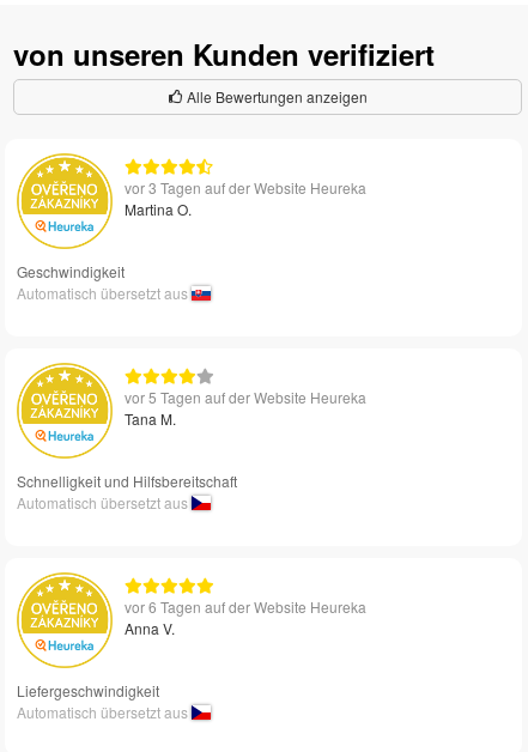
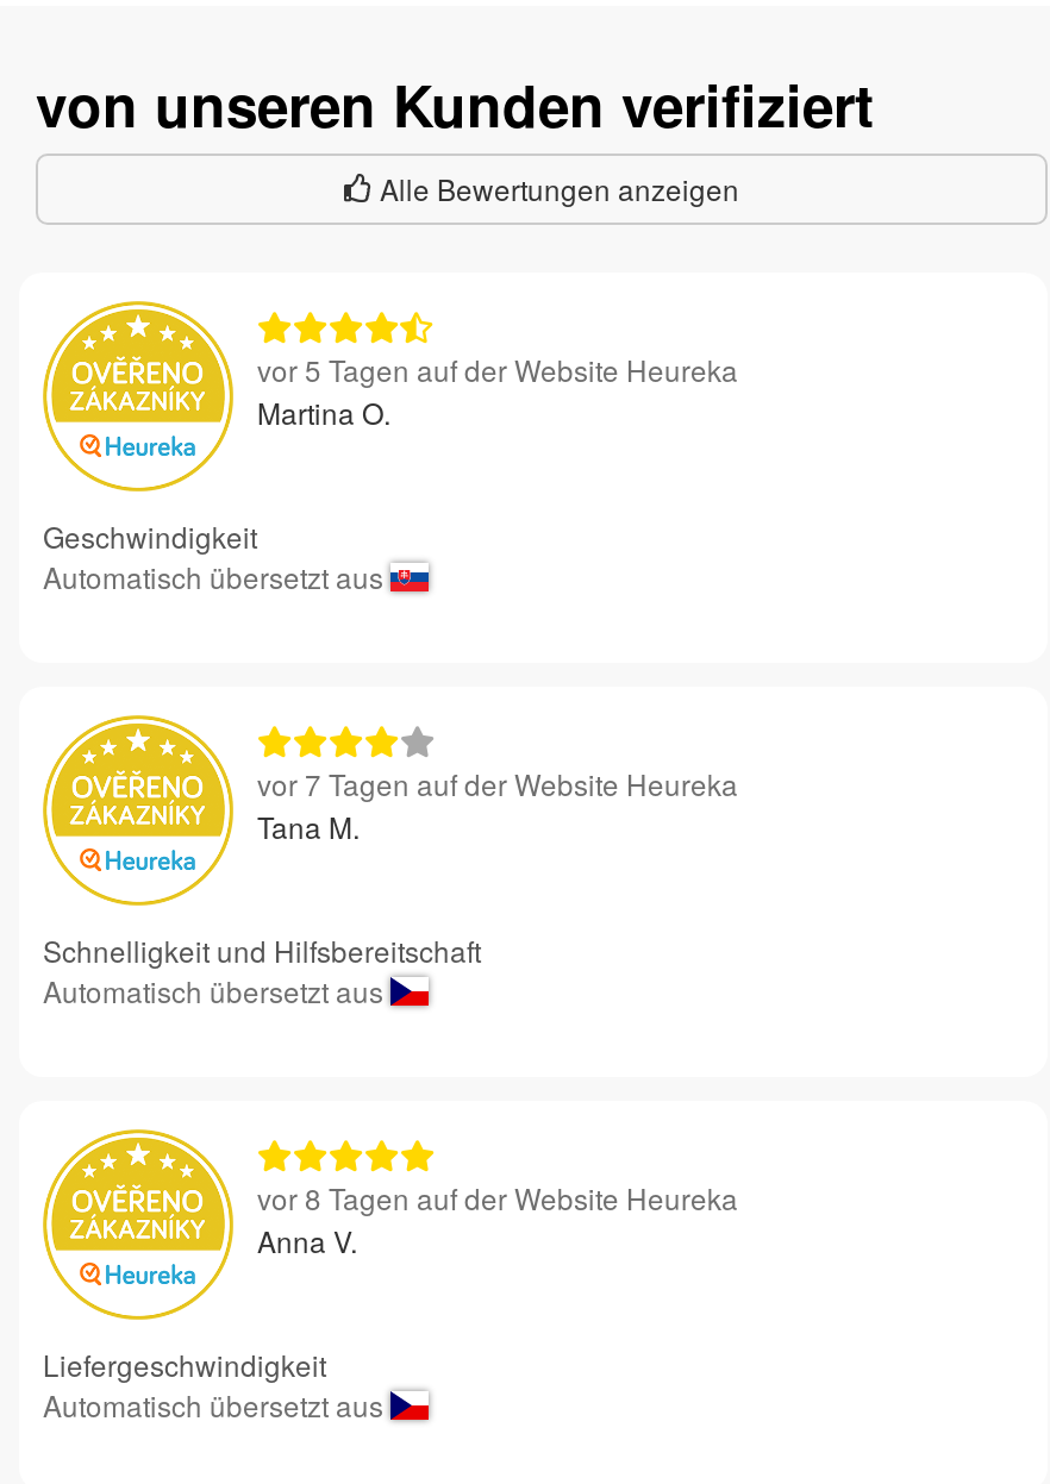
[125,177,366,197] vor 3 Tagen auf der Website Heureka -> none
none -> [257,763,738,803] vor 7 Tagen auf der Website Heureka
moved [125,387,366,407] -> [257,348,738,389]: vor 5 Tagen auf der Website Heureka
[125,596,366,617] vor 6 Tagen auf der Website Heureka -> [257,1177,738,1217] vor 8 Tagen auf der Website Heureka

